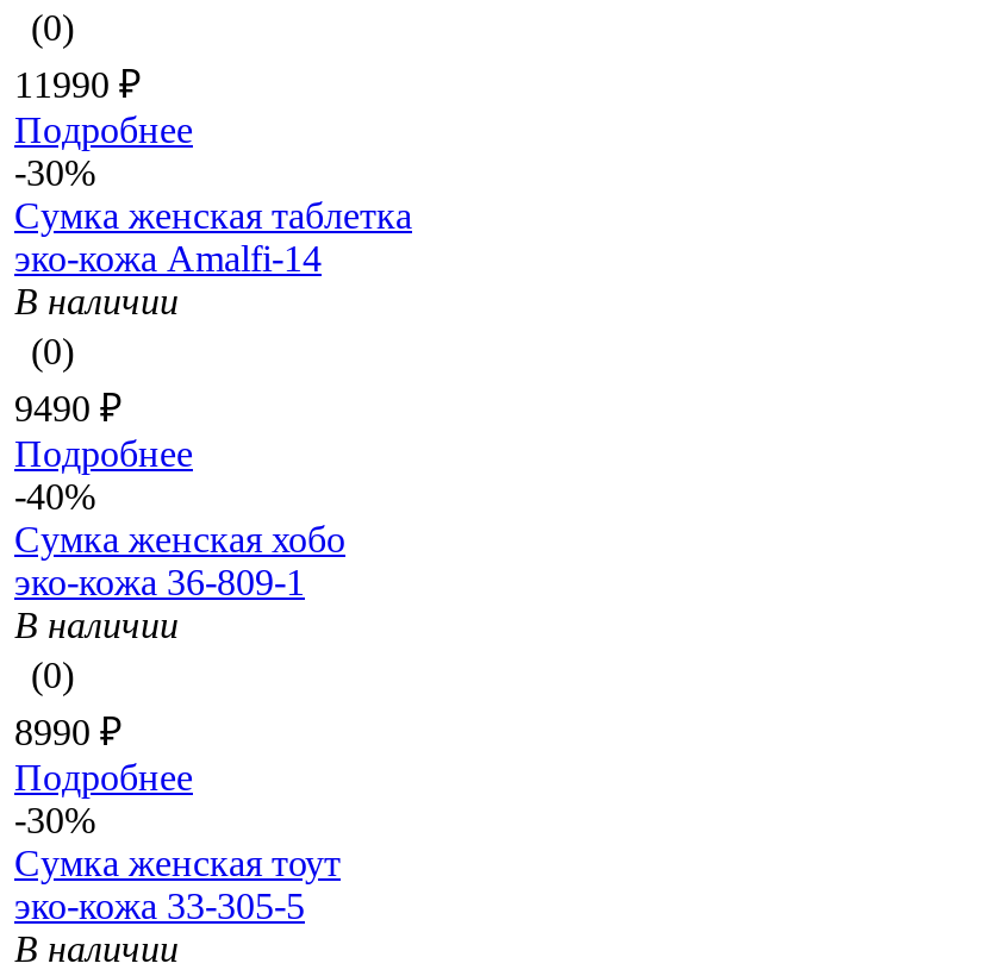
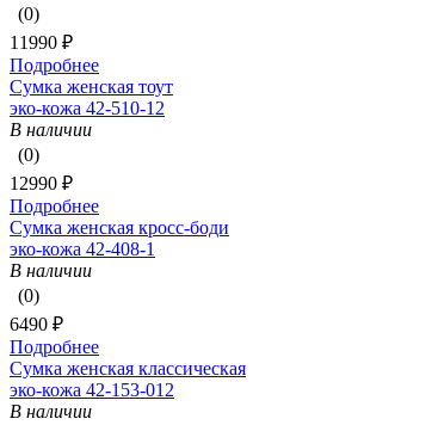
[14,153,412,279] -30% | Сумка женская таблетка | эко-кожа Amalfi-14 -> [10,98,165,119] эко-кожа 42-510-12
[14,389,121,429] 9490 ₽ -> [10,173,73,194] 12990 ₽
[14,477,345,603] -40% | Сумка женская хобо | эко-кожа 36-809-1 -> [10,218,229,259] Сумка женская кросс-боди | эко-кожа 42-408-1
[14,712,121,753] 8990 ₽ -> [10,314,63,335] 6490 ₽
[14,801,305,927] -30% | эко-кожа 33-305-5 -> [10,359,246,400] Сумка женская классическая | эко-кожа 42-153-012
moved [14,843,341,884] -> [10,77,173,97]: Сумка женская тоут

